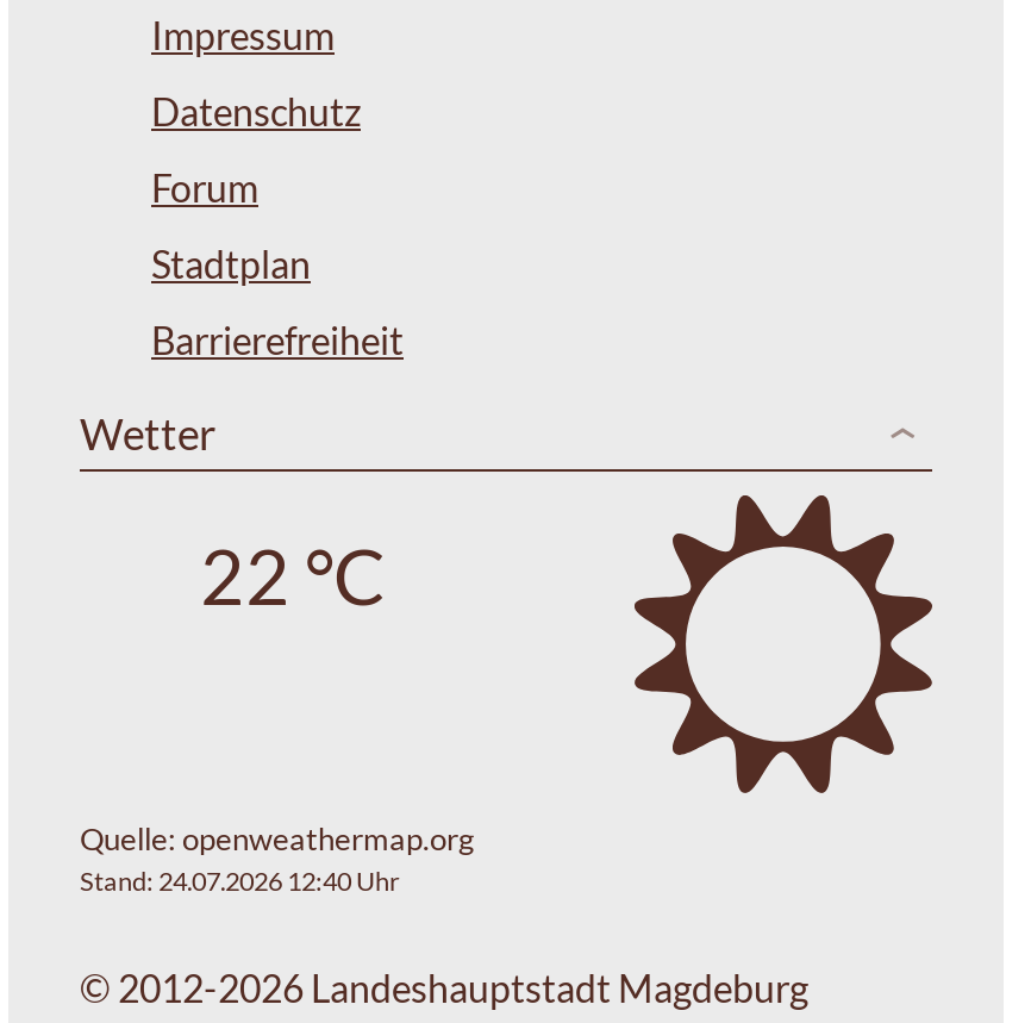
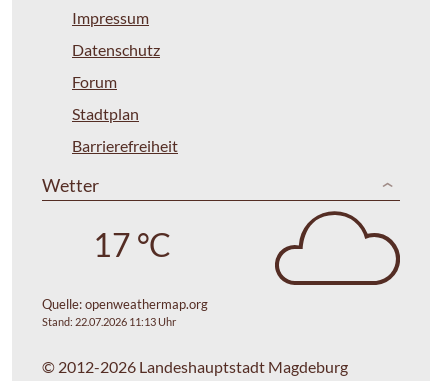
[632,493,935,796] [image] -> [274,210,401,286] [image]
[200,529,386,622] 22 °C -> [92,225,170,264] 17 °C
[80,866,399,897] Stand: 24.07.2026 12:40 Uhr -> [42,315,176,328] Stand: 22.07.2026 11:13 Uhr

